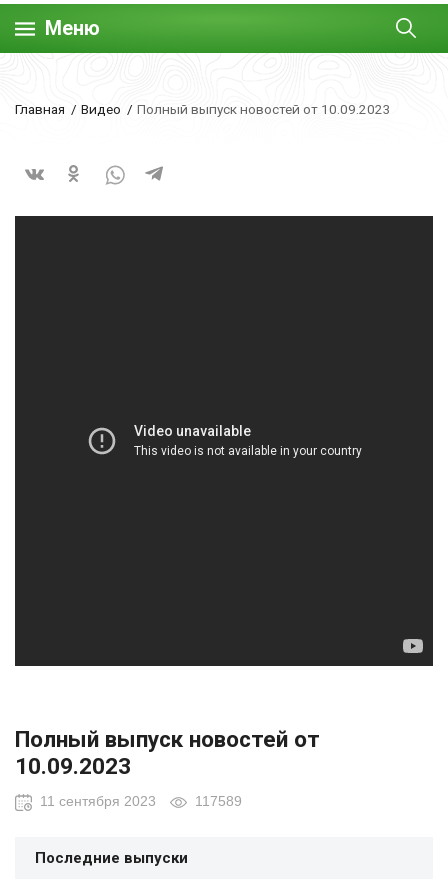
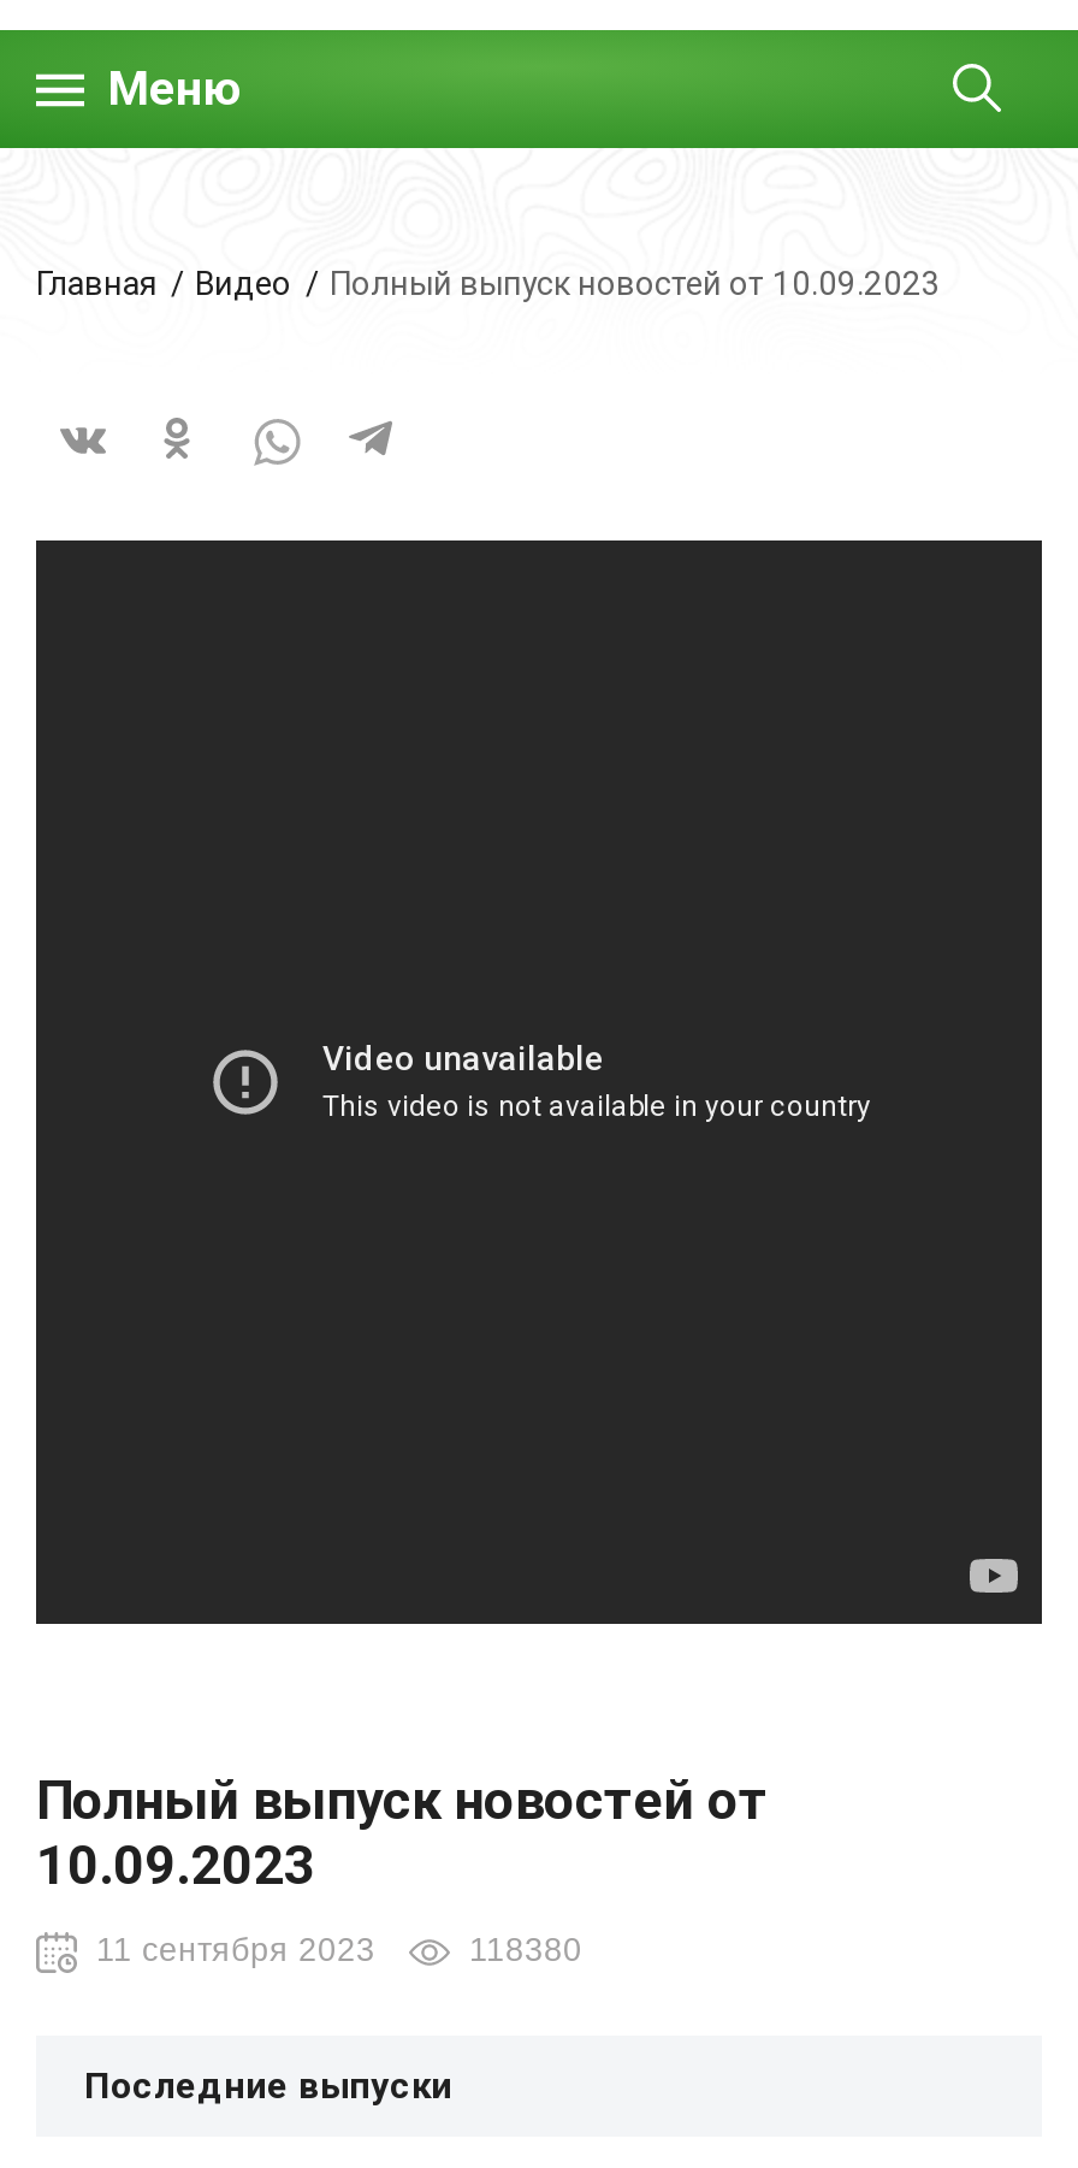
[195,794,242,809] 117589 -> [469,1932,582,1968] 118380

